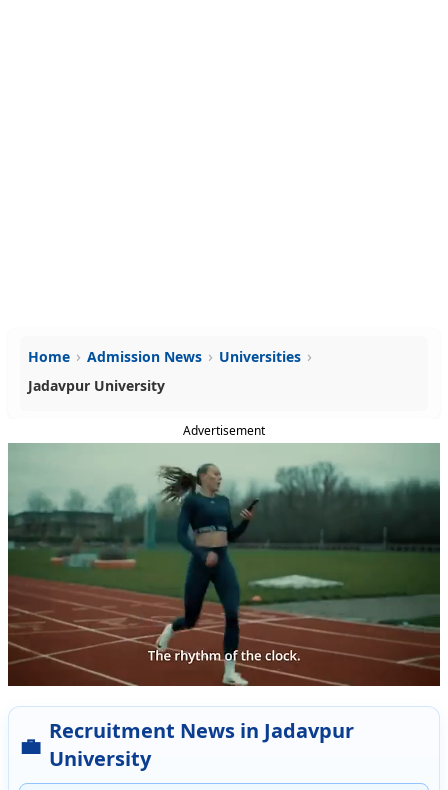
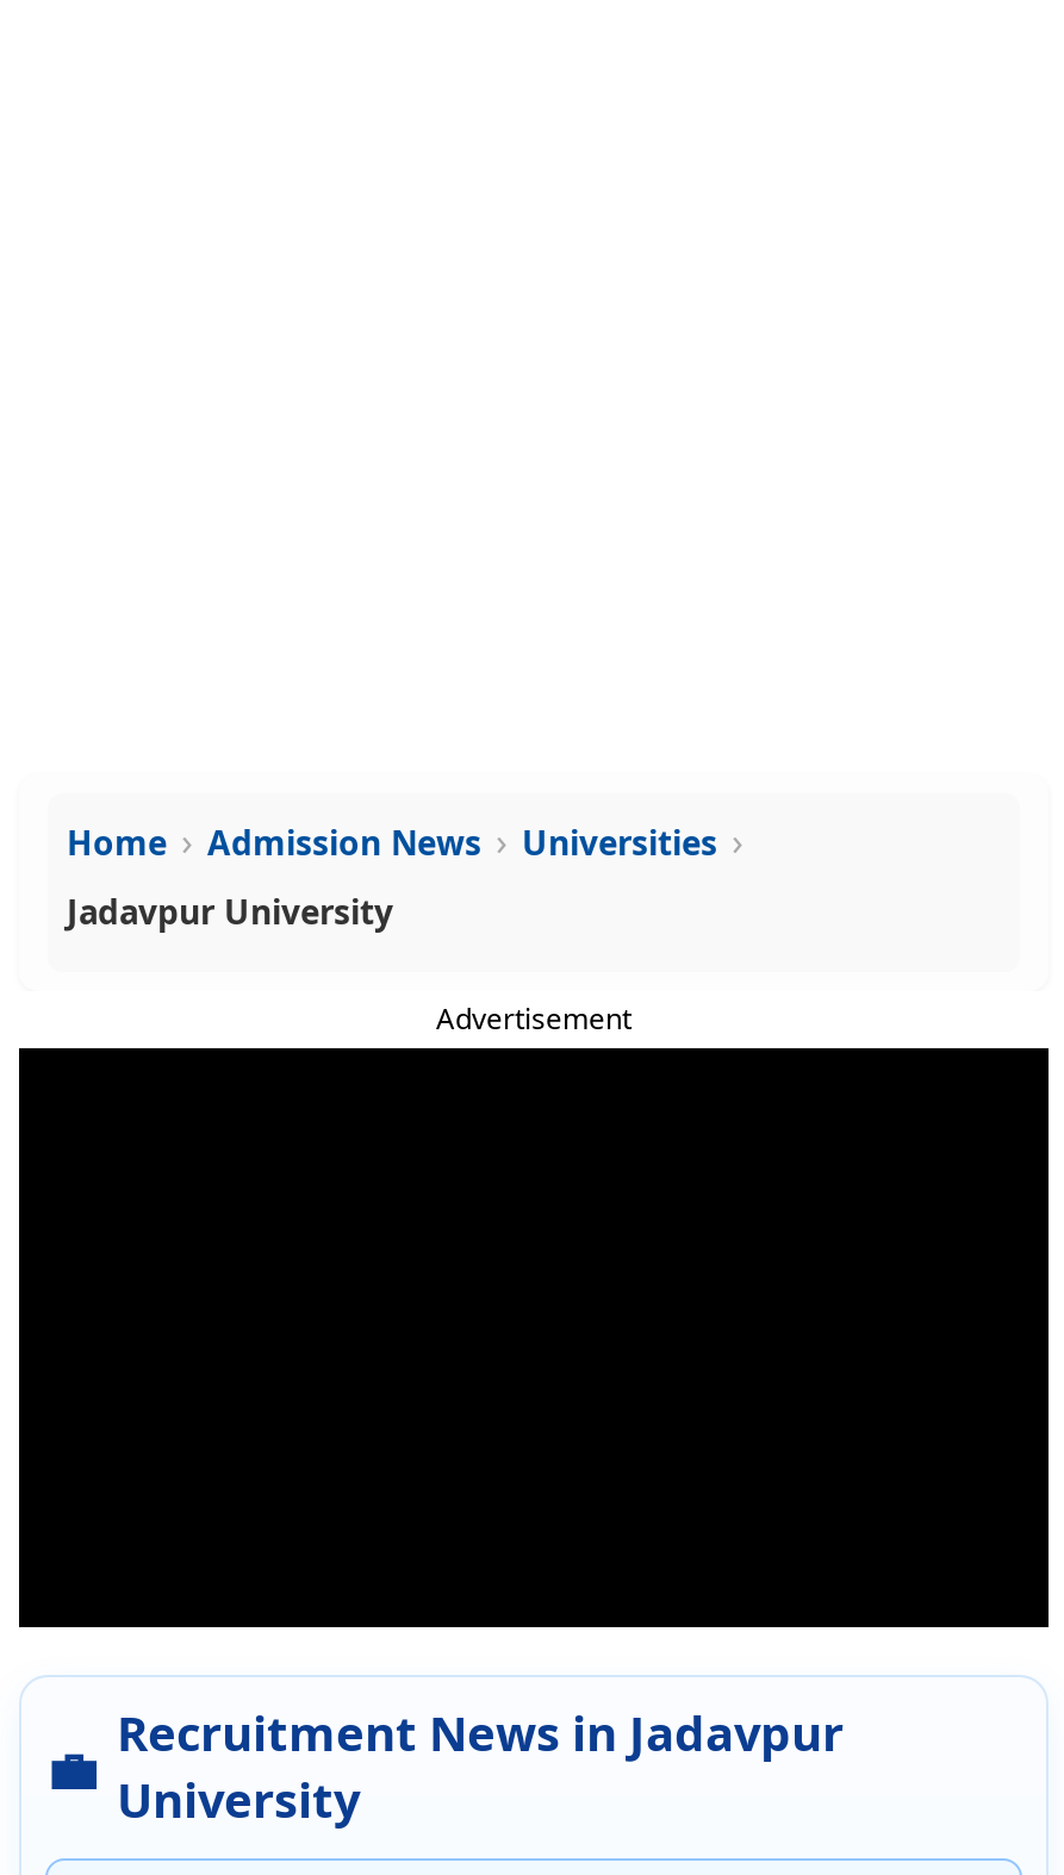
[7,443,441,687] [image] -> none

